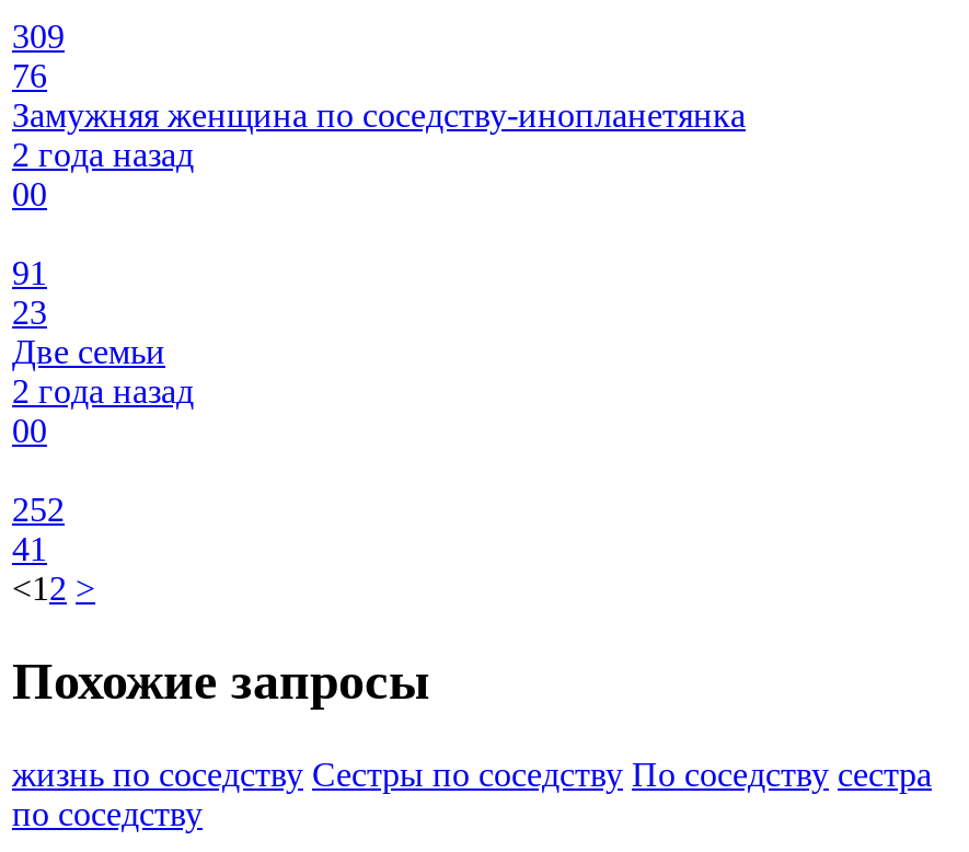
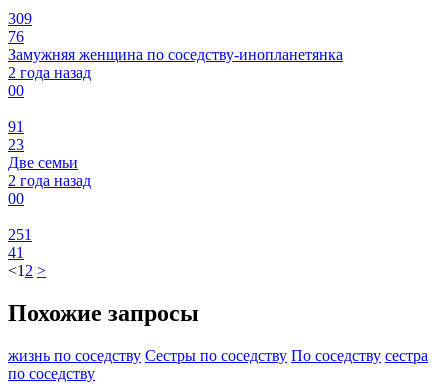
[12,491,65,528] 252 -> [8,226,32,243] 251

